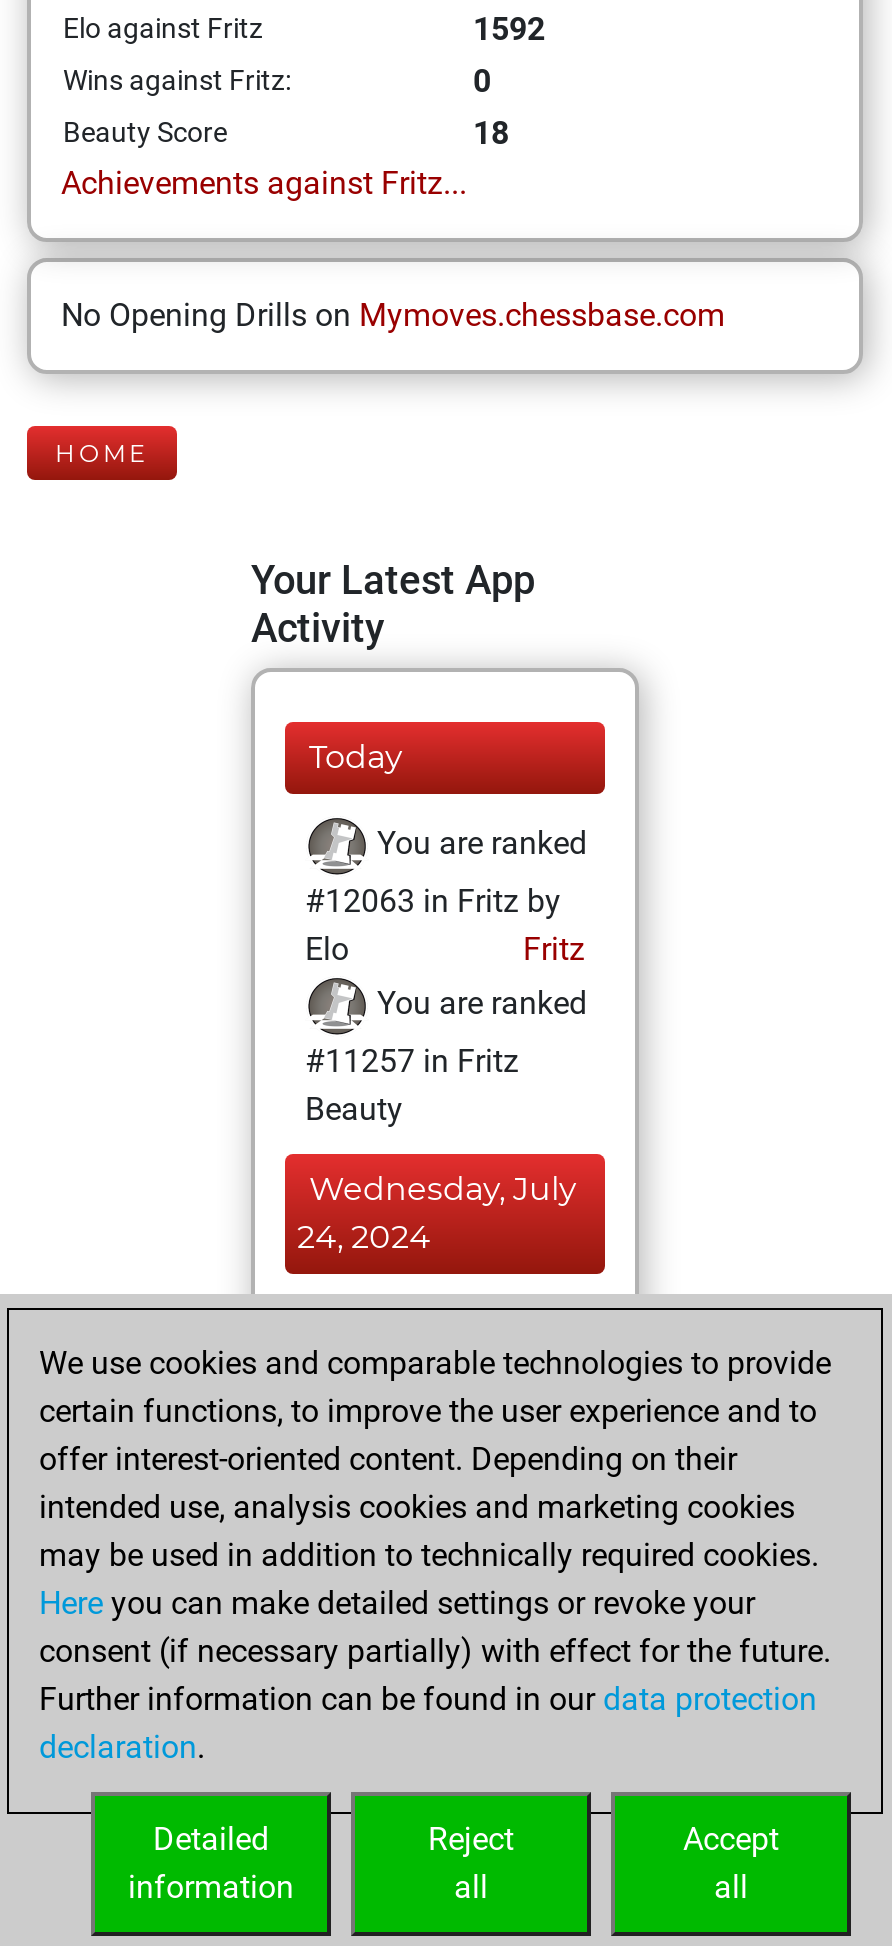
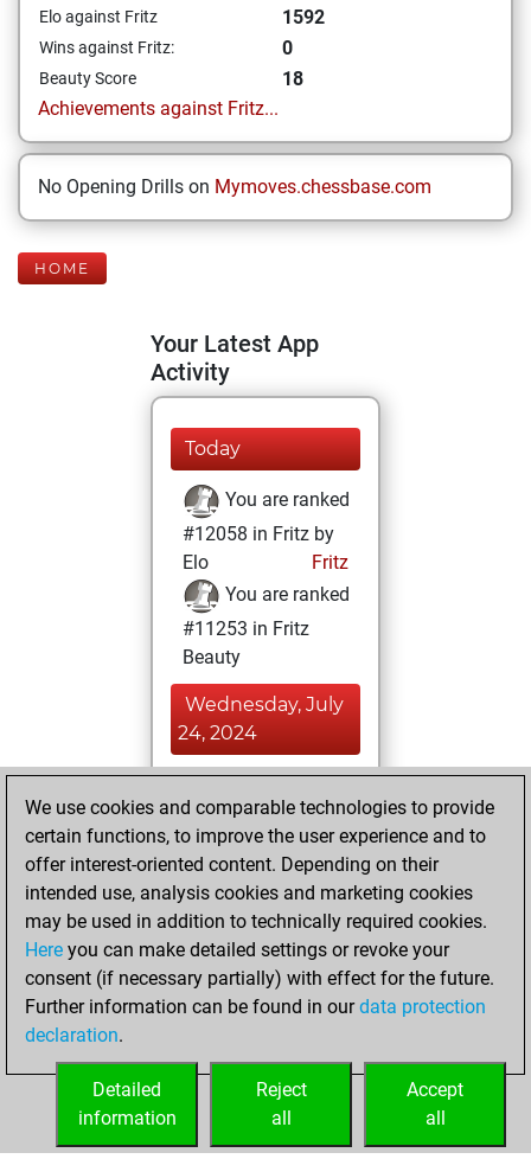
[305,882,561,920] #12063 in Fritz by -> [183,523,334,545] #12058 in Fritz by
[305,1042,519,1080] #11257 in Fritz -> [183,617,309,640] #11253 in Fritz

